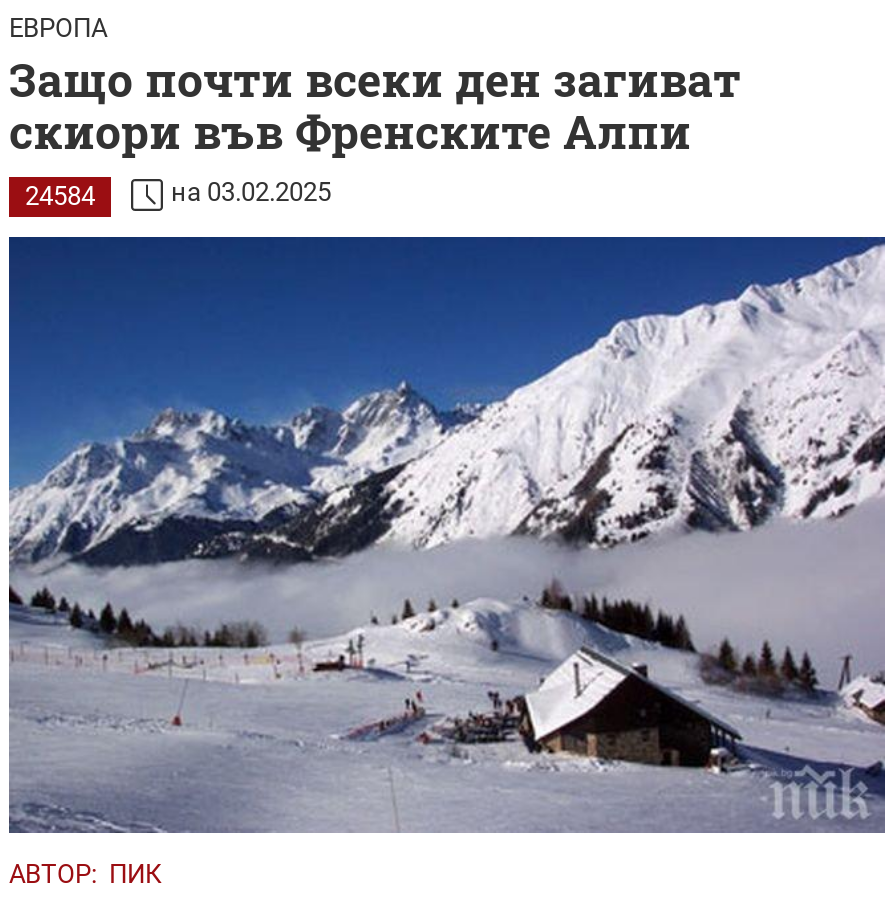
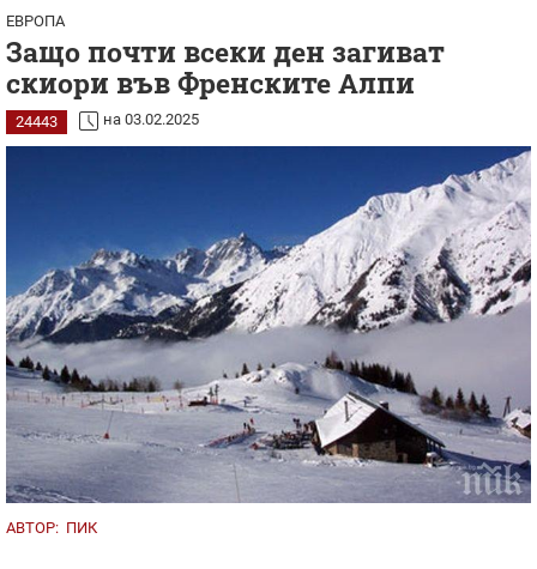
[25,180,95,210] 24584 -> [16,112,58,130] 24443

